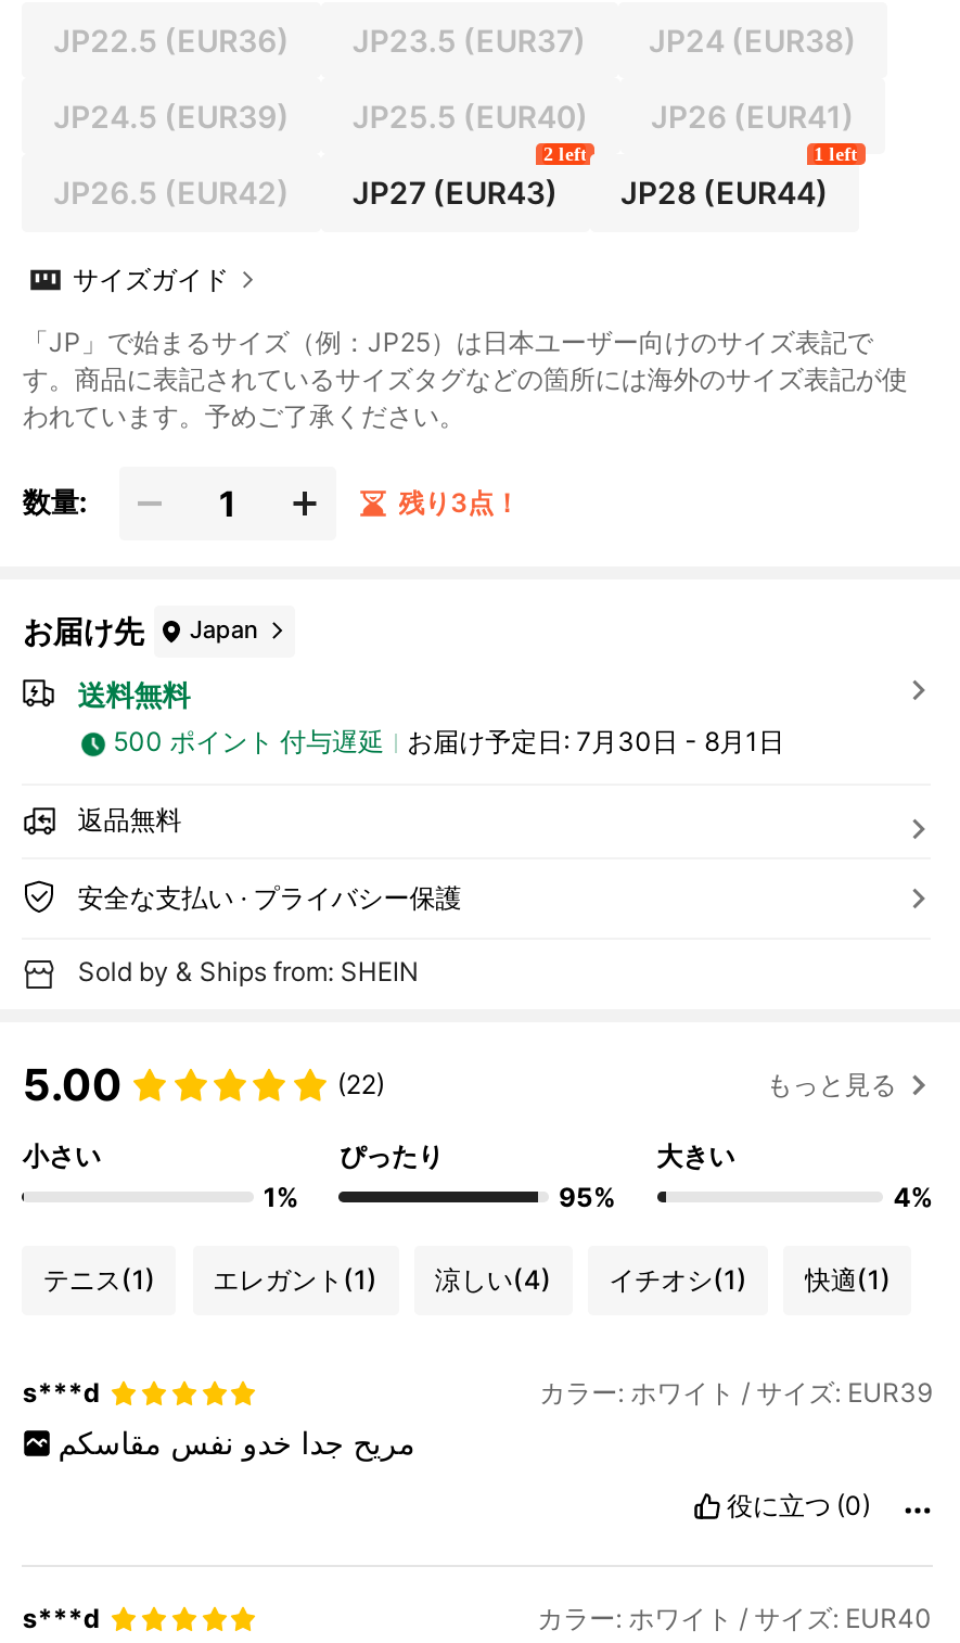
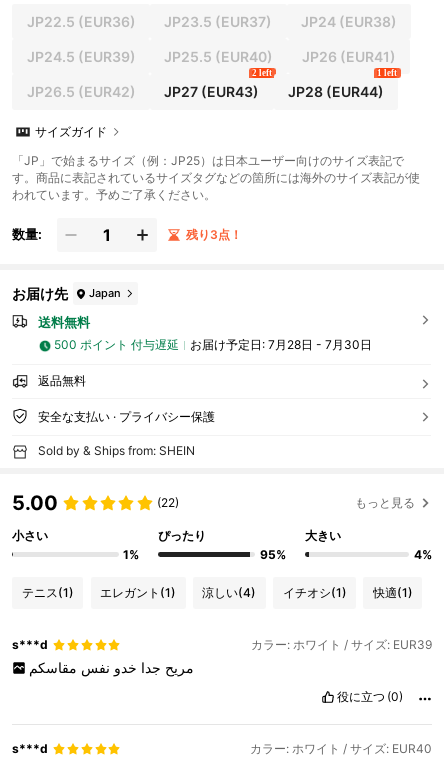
[407,725,784,758] お届け予定日: 7月30日 - 8月1日 -> [190,337,372,352] お届け予定日: 7月28日 - 7月30日

